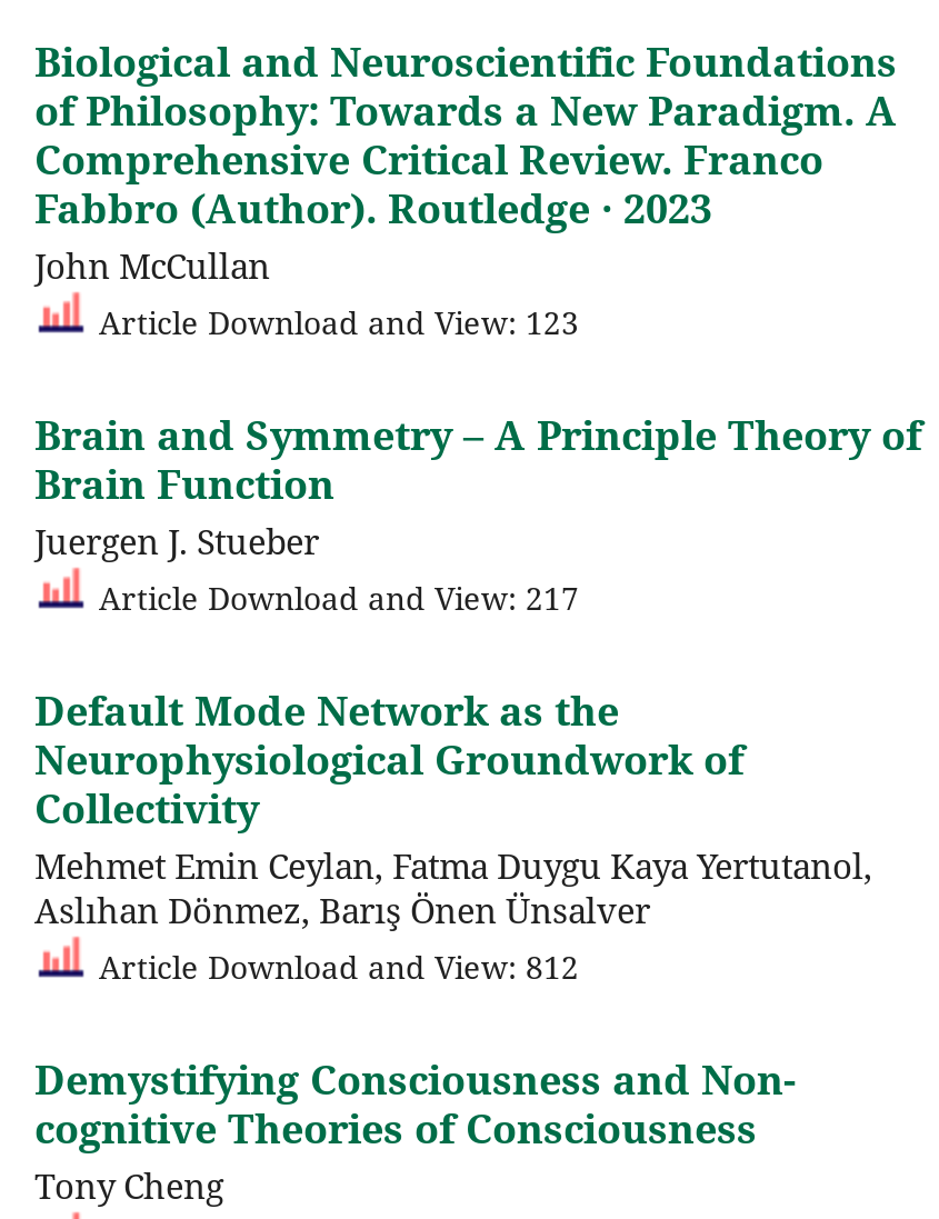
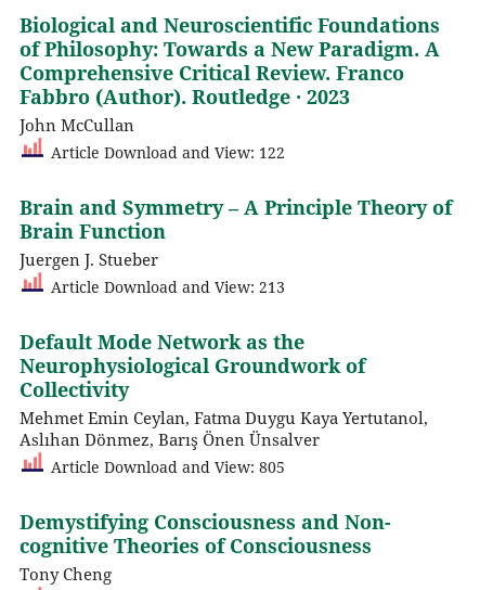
[90,302,579,344] Article Download and View: 123 -> [47,142,285,163] Article Download and View: 122
[90,577,579,620] Article Download and View: 217 -> [47,277,285,297] Article Download and View: 213
[90,946,579,989] Article Download and View: 812 -> [47,457,285,478] Article Download and View: 805

